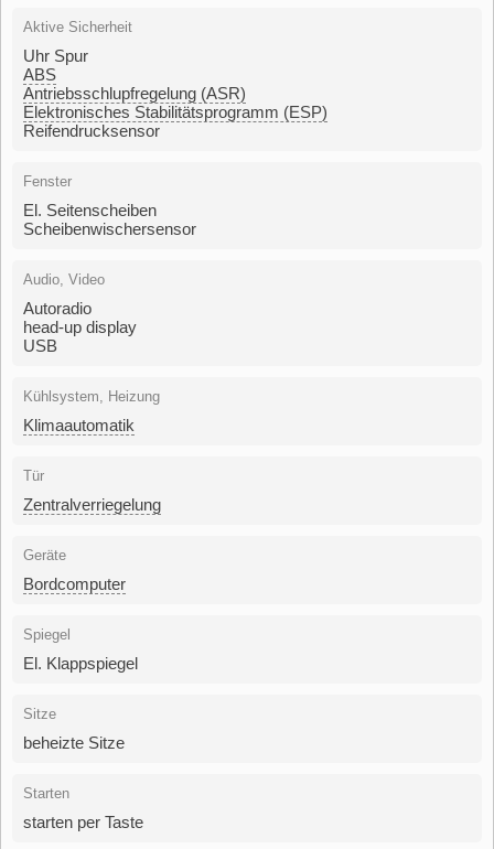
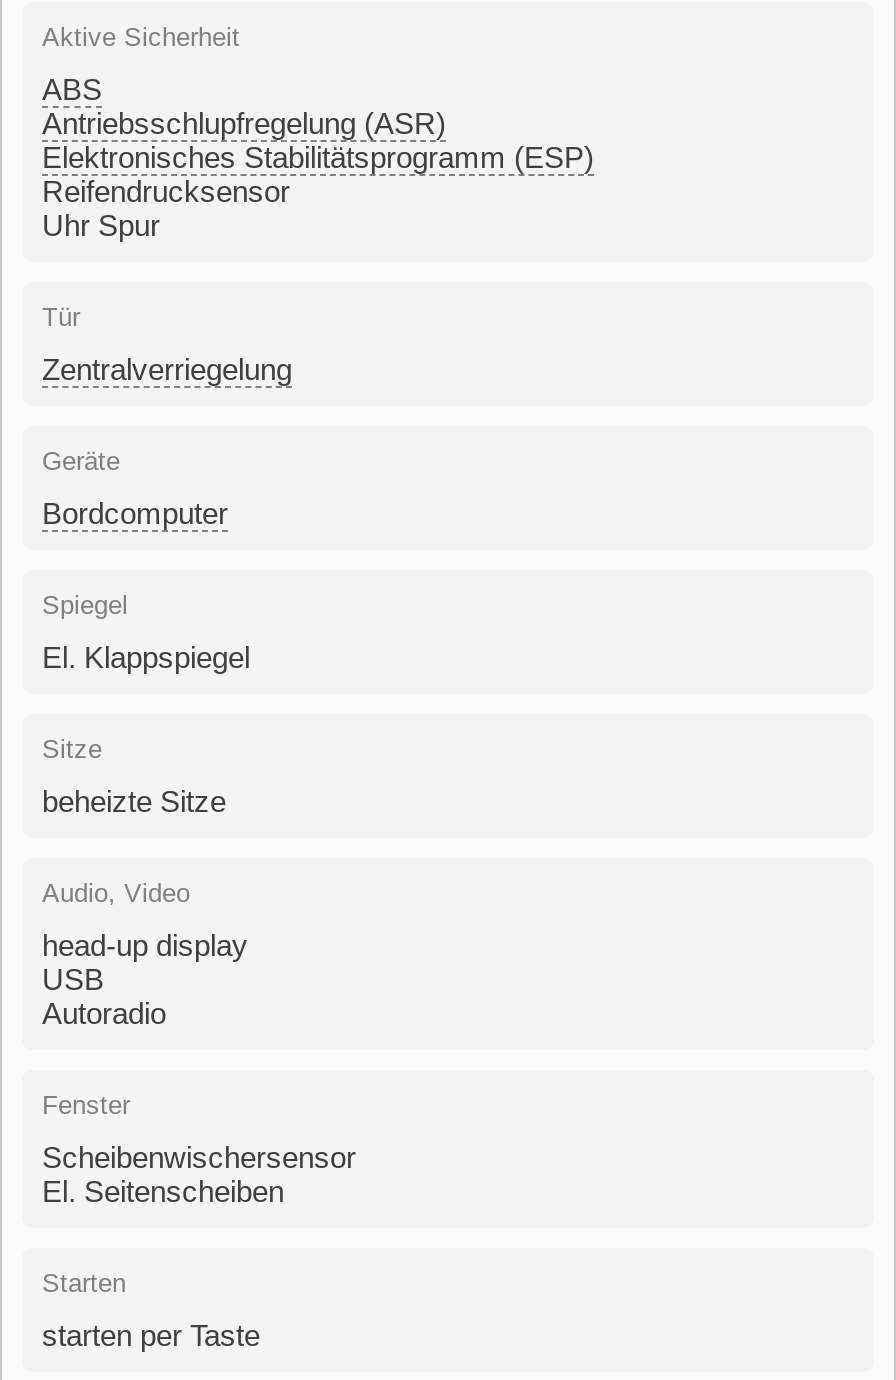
moved [23,46,88,65] -> [42,207,160,241]: Uhr Spur
moved [23,173,196,355] -> [42,877,356,1207]: Fenster | El. Seitenscheiben | Scheibenwischersensor | Audio, Video | Autoradio | head-up display | USB
[23,388,160,434] Kühlsystem, Heizung | Klimaautomatik -> none
moved [23,467,161,752] -> [42,301,292,817]: Tür | Zentralverriegelung | Geräte | Bordcomputer | Spiegel | El. Klappspiegel | Sitze | beheizte Sitze

